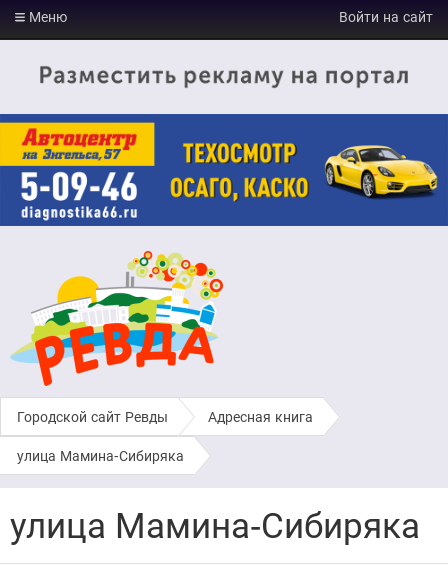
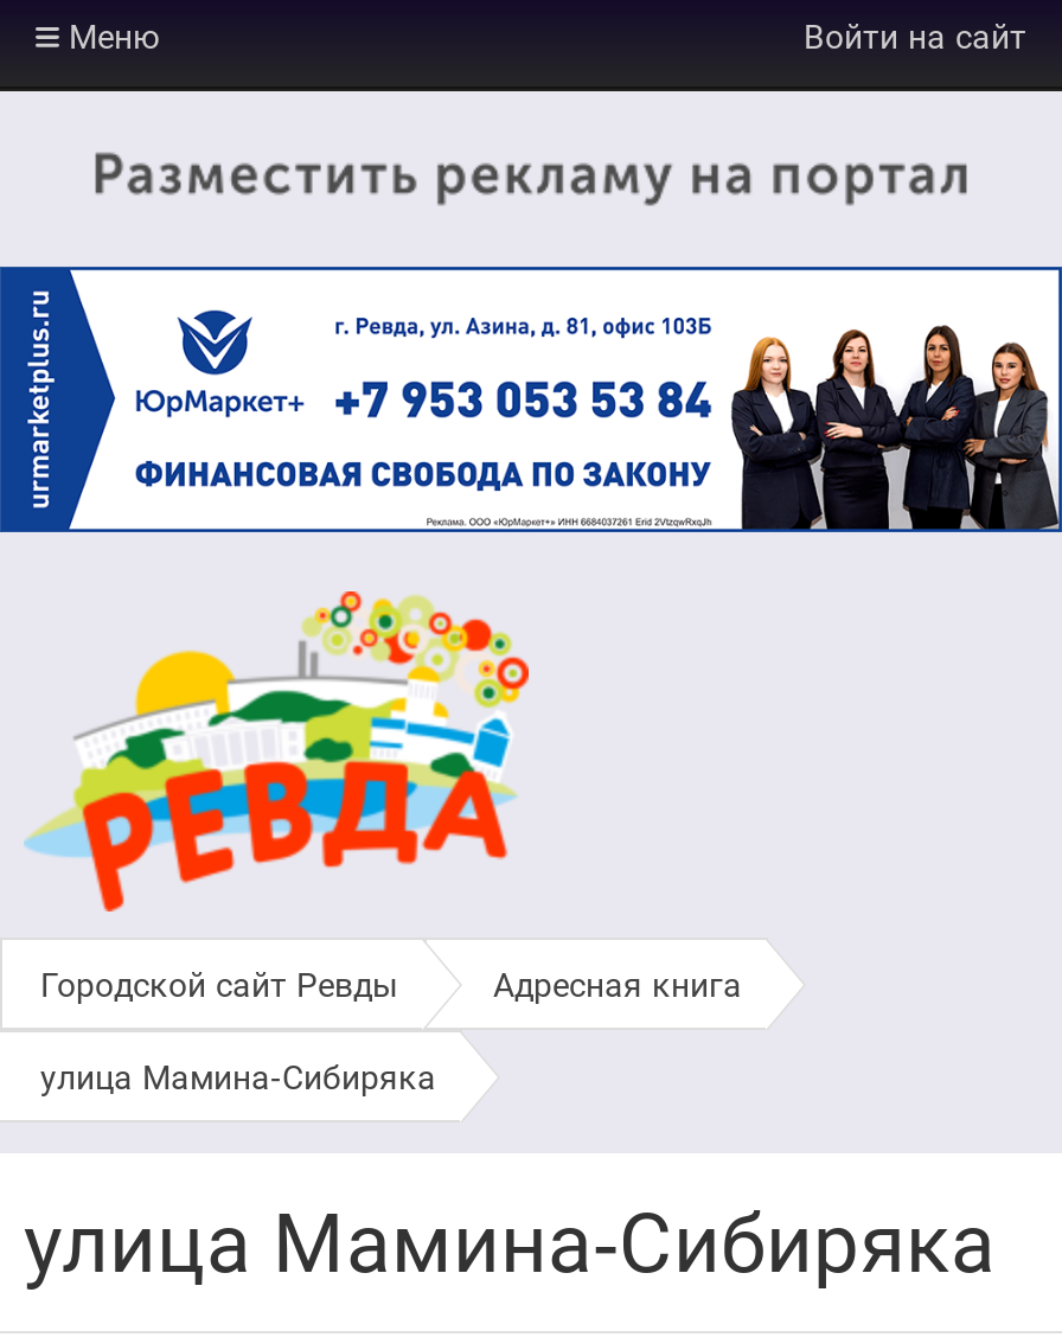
[3,114,445,226] [image] -> [7,267,1055,532] [image]

